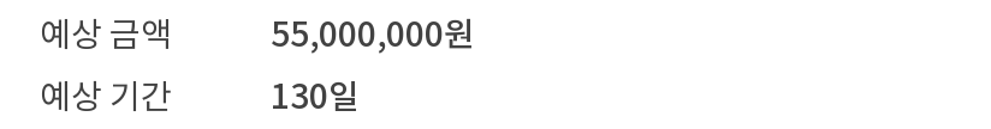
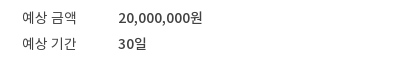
[271,13,475,56] 55,000,000원 -> [118,9,203,27] 20,000,000원
[271,75,360,118] 130일 -> [118,35,147,53] 30일

